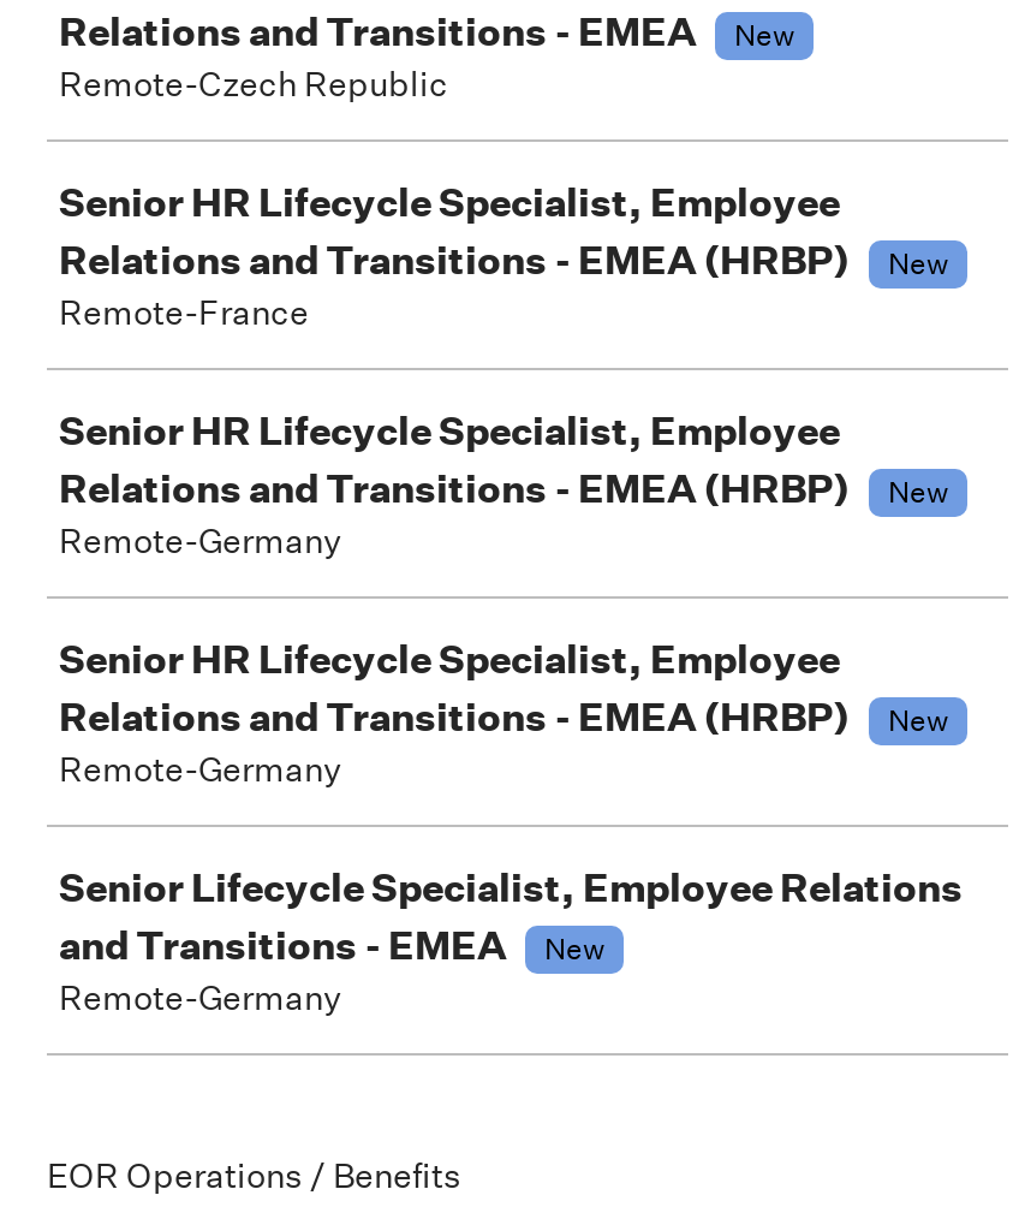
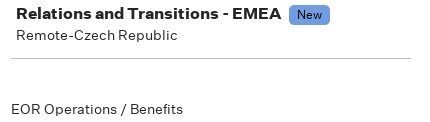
[59,178,963,1019] Senior HR Lifecycle Specialist, Employee | Relations and Transitions - EMEA (HRBP) | New | Remote-France | Senior HR Lifecycle Specialist, Employee | Relations and Transitions - EMEA (HRBP) | New | Remote-Germany | Senior HR Lifecycle Specialist, Employee | Relations and Transitions - EMEA (HRBP) | New | Remote-Germany | Senior Lifecycle Specialist, Employee Relations | and Transitions - EMEA | New | Remote-Germany -> none

